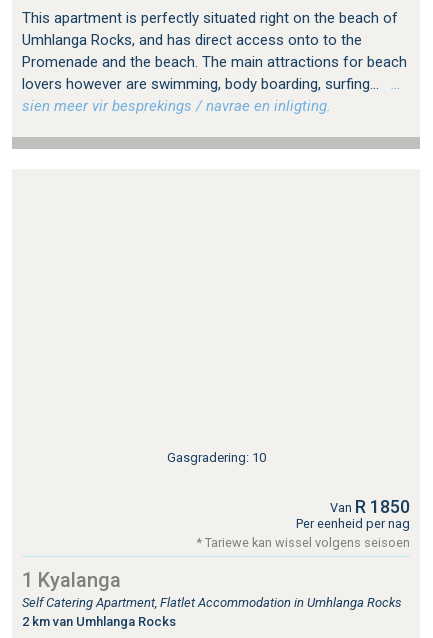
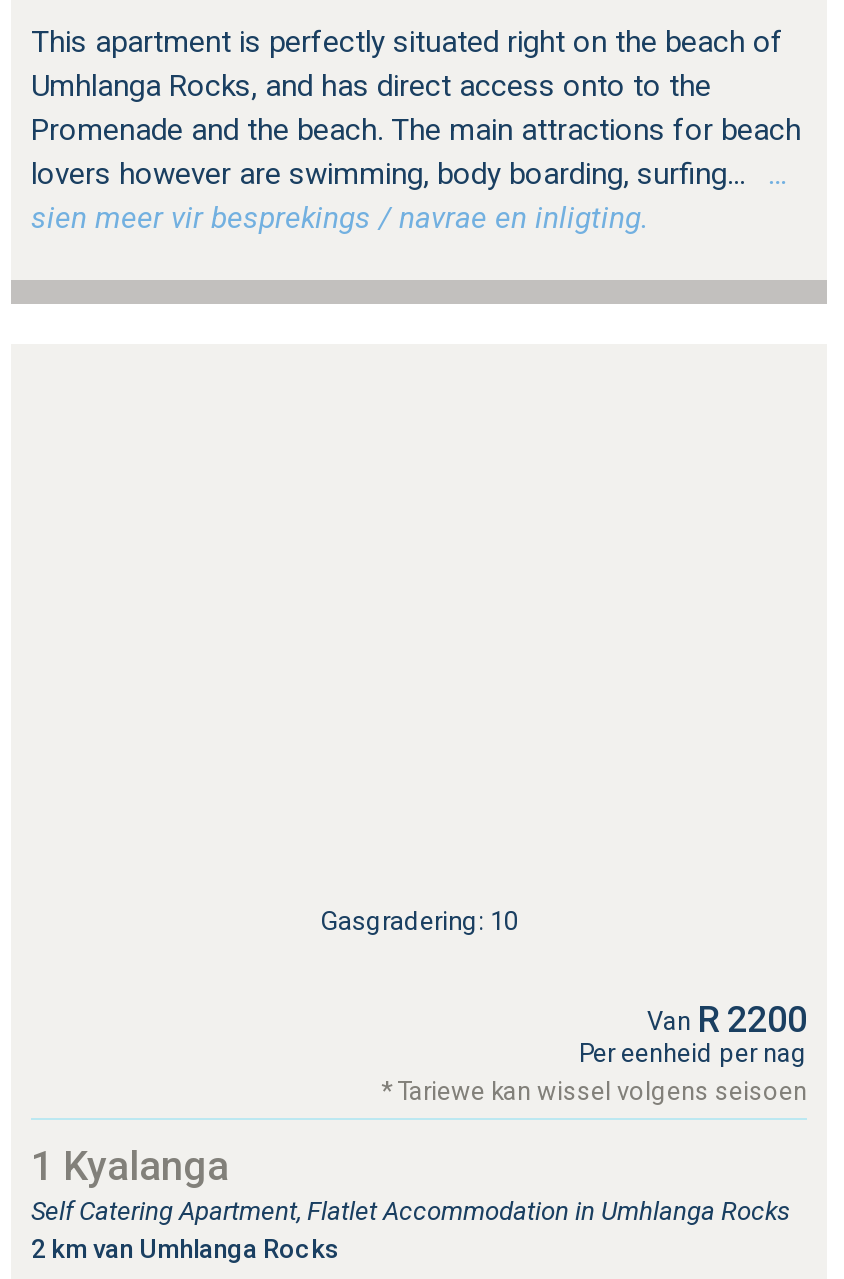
[330,496,410,517] Van R 1850 -> [647,998,807,1040] Van R 2200

